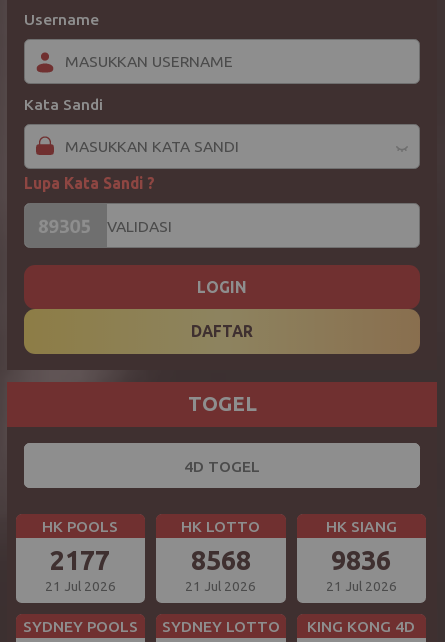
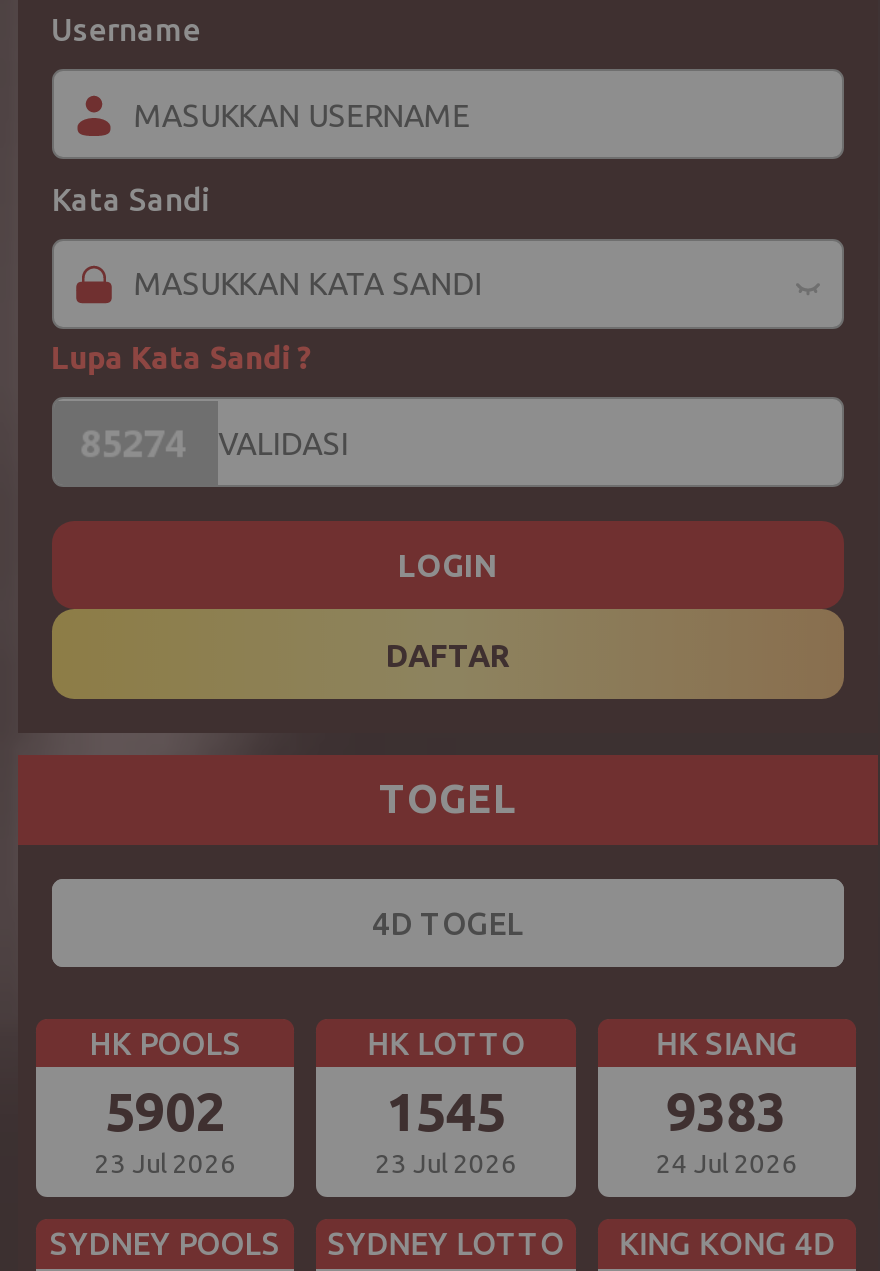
[50,545,110,575] 2177 -> [105,1081,225,1141] 5902
[191,545,251,575] 8568 -> [386,1081,506,1141] 1545
[331,545,391,575] 9836 -> [667,1081,787,1141] 9383
[45,578,116,593] 21 Jul 2026 -> [94,1148,236,1178] 23 Jul 2026
[185,578,256,593] 21 Jul 2026 -> [375,1148,517,1178] 23 Jul 2026
[326,578,397,593] 21 Jul 2026 -> [656,1148,798,1178] 24 Jul 2026

